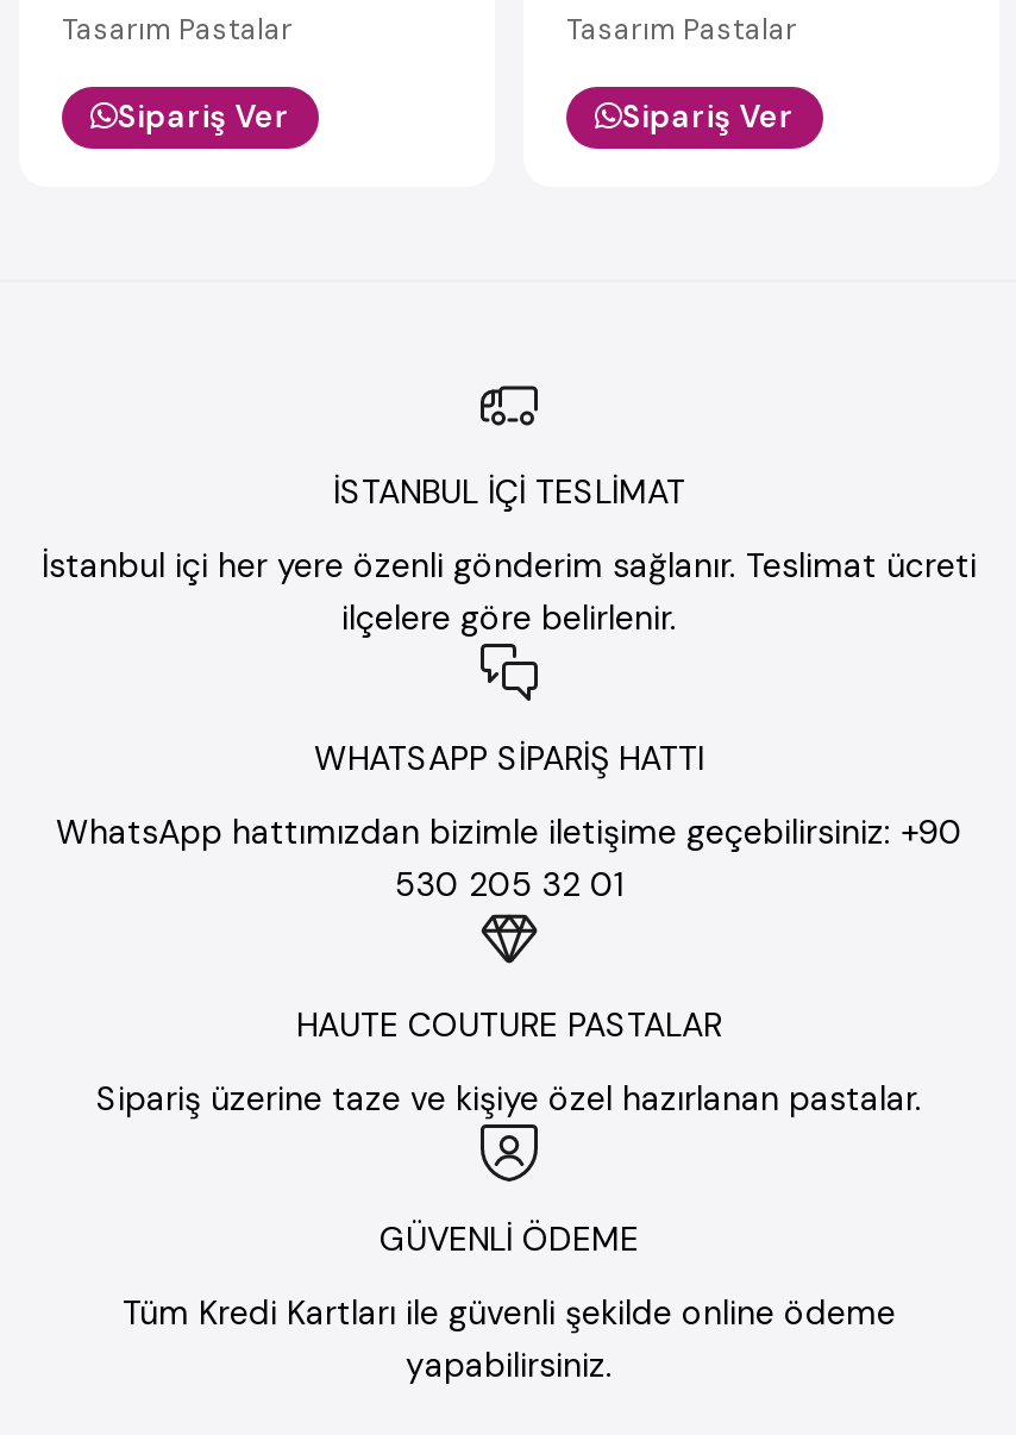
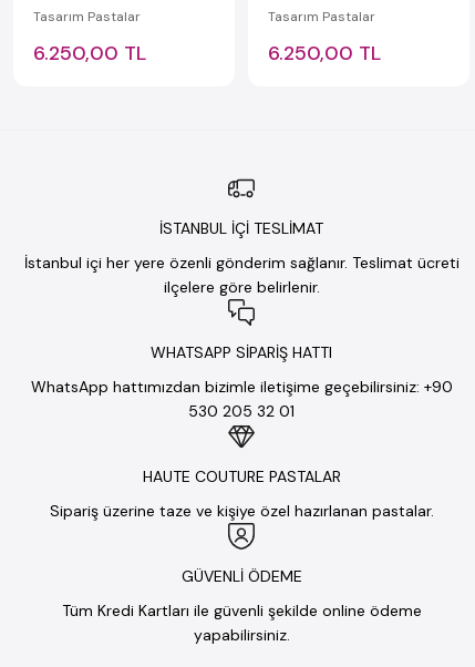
[117,97,289,138] Sipariş Ver -> [33,40,146,67] 6.250,00 TL
[622,97,794,138] Sipariş Ver -> [268,40,381,67] 6.250,00 TL

